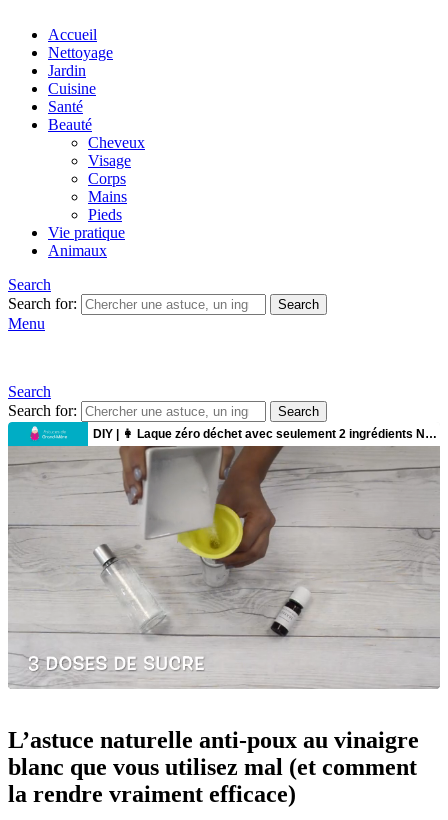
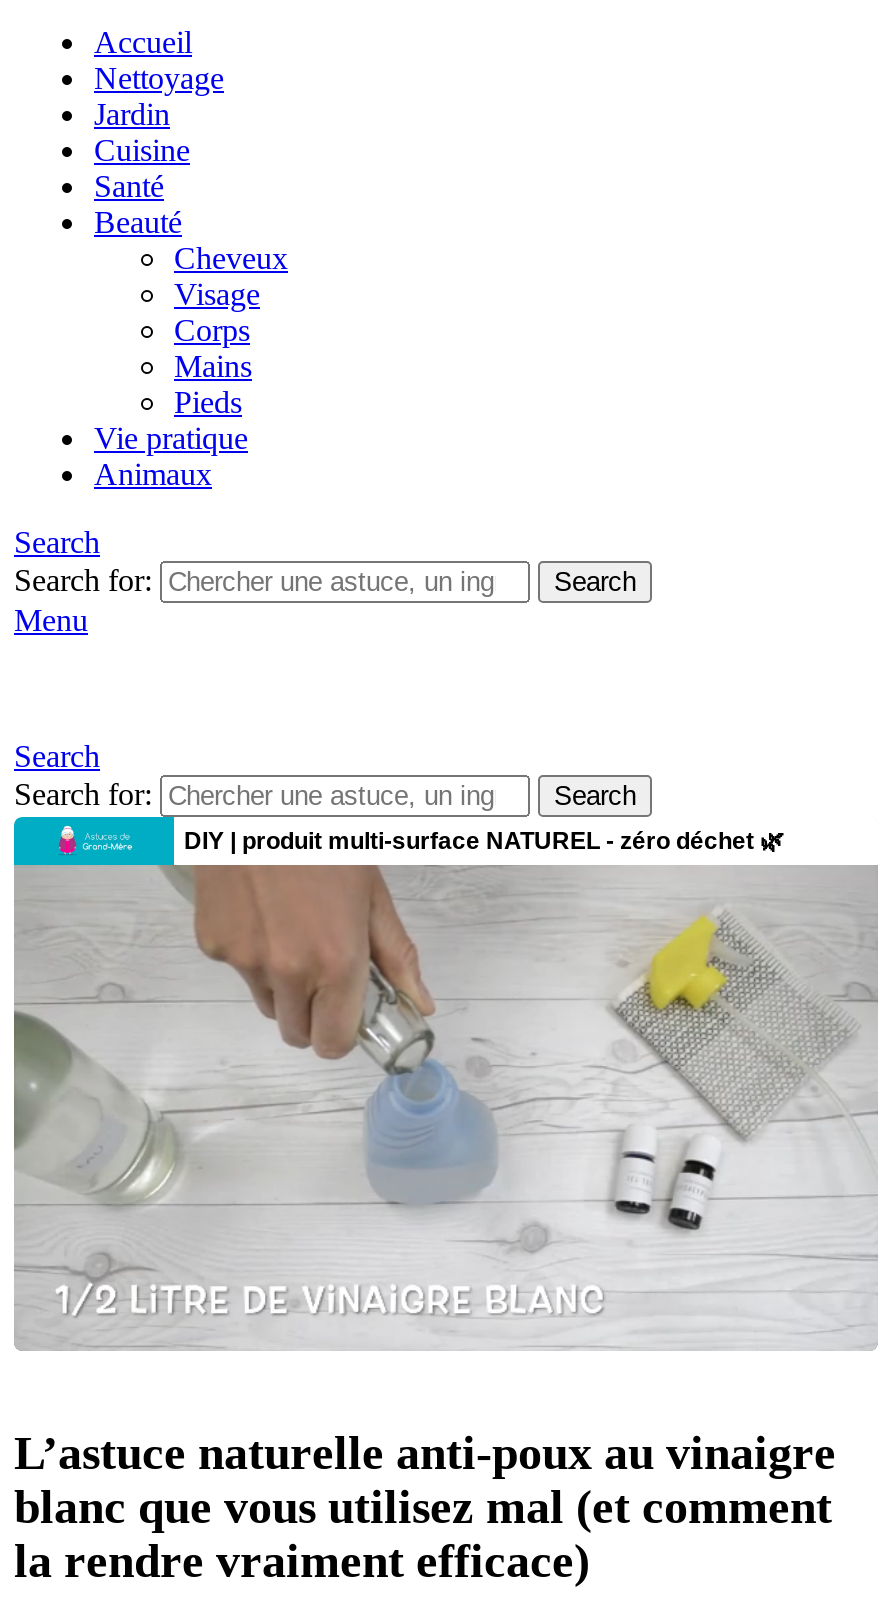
[8,426,440,688] [image] -> [14,827,874,1347] [image]

